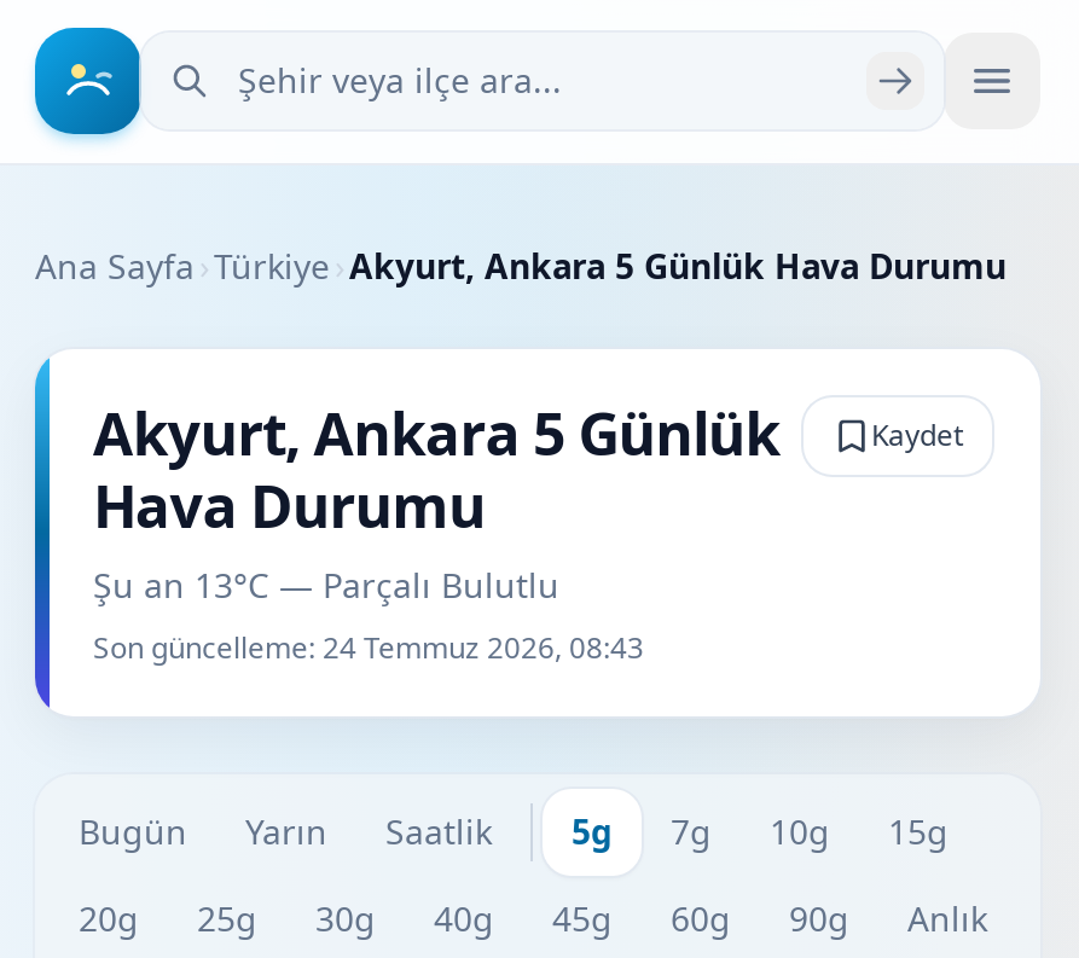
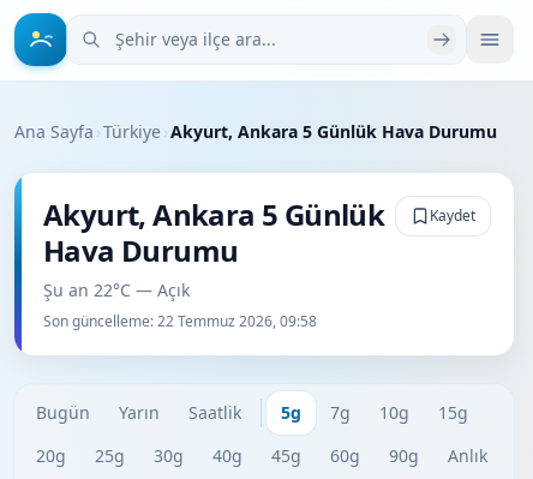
[93,562,644,668] Şu an 13°C — Parçalı Bulutlu | Son güncelleme: 24 Temmuz 2026, 08:43 -> [43,279,317,331] Şu an 22°C — Açık | Son güncelleme: 22 Temmuz 2026, 09:58

